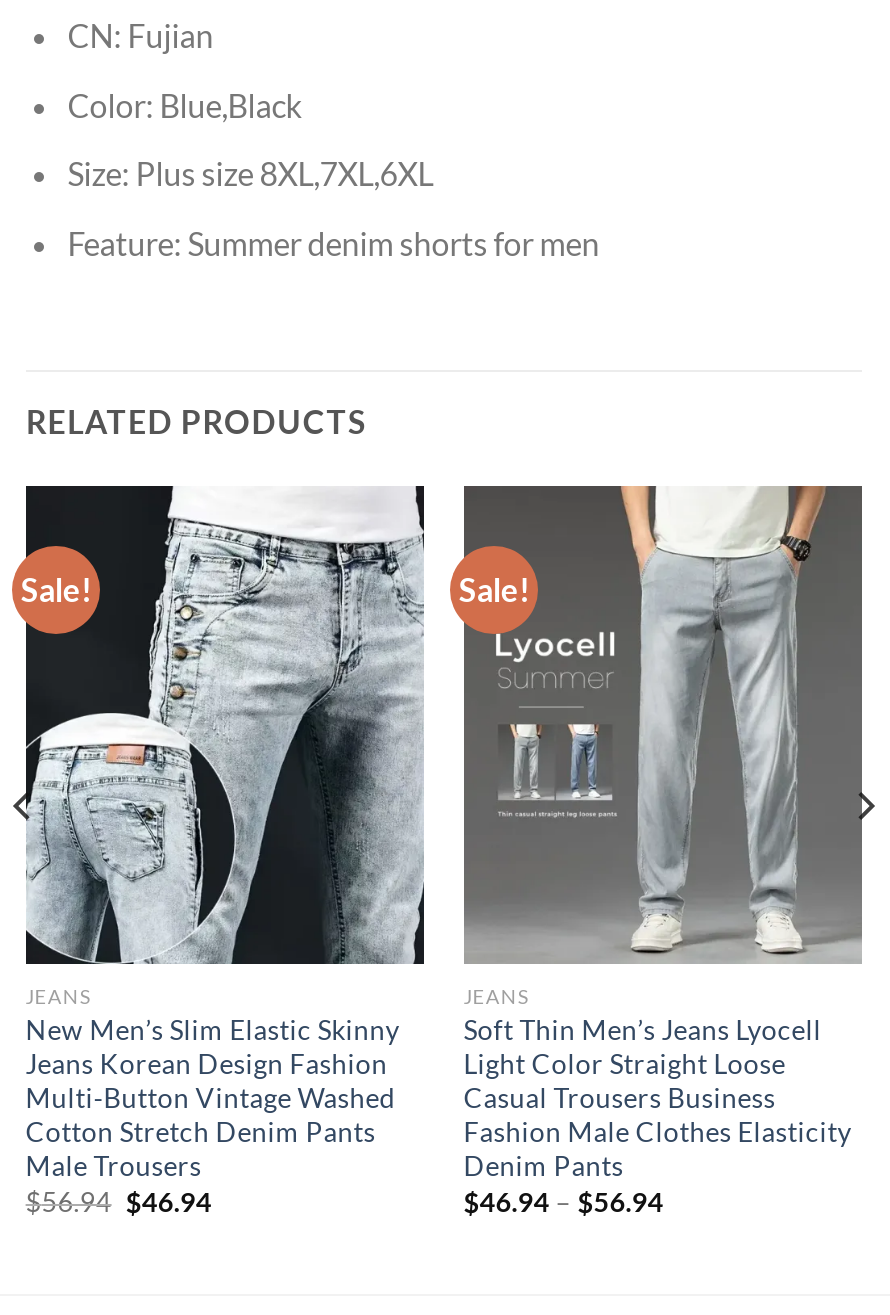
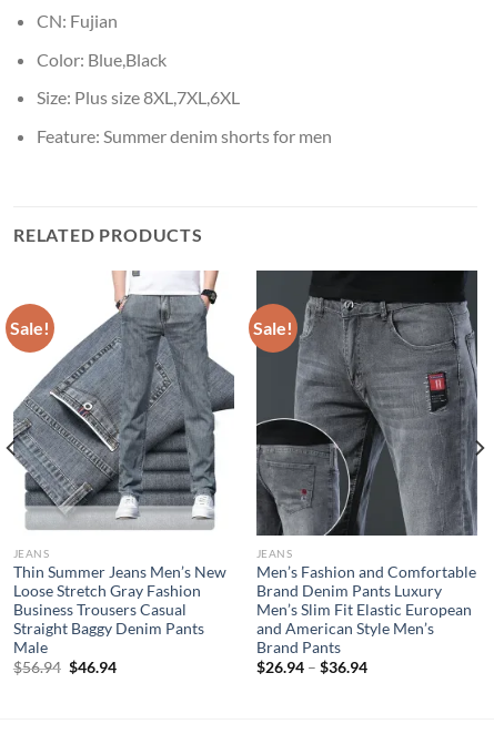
[24,484,426,1182] [image] | New Men’s Slim Elastic Skinny | Jeans Korean Design Fashion | Multi-Button Vintage Washed | Cotton Stretch Denim Pants | Male Trousers -> [13,271,234,656] [image] | Thin Summer Jeans Men’s New | Loose Stretch Gray Fashion | Business Trousers Casual | Straight Baggy Denim Pants | Male
[464,484,862,1219] [image] | Soft Thin Men’s Jeans Lyocell | Light Color Straight Loose | Casual Trousers Business | Fashion Male Clothes Elasticity | Denim Pants | $46.94 – $56.94 -> [256,269,477,677] [image] | Men’s Fashion and Comfortable | Brand Denim Pants Luxury | Men’s Slim Fit Elastic European | and American Style Men’s | Brand Pants | $26.94 – $36.94

